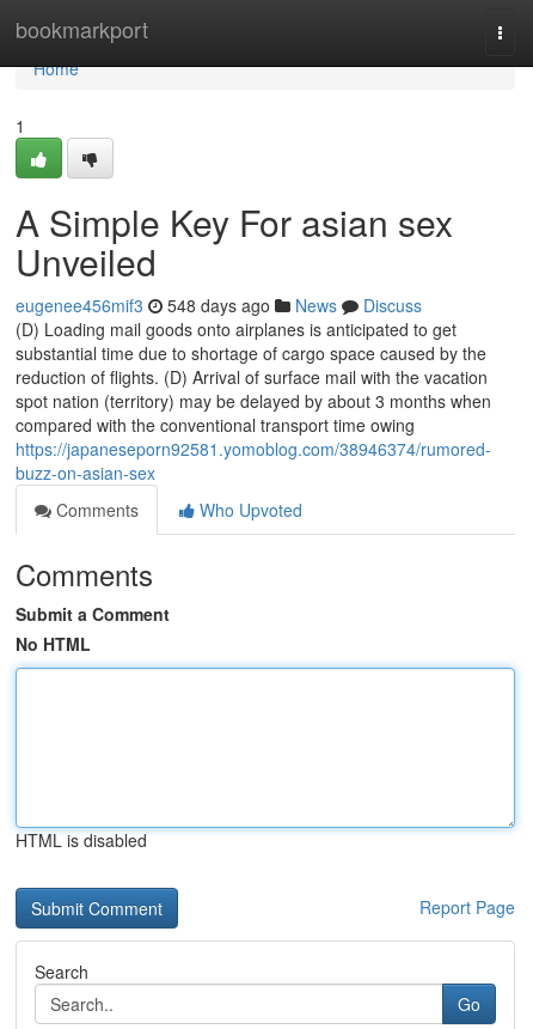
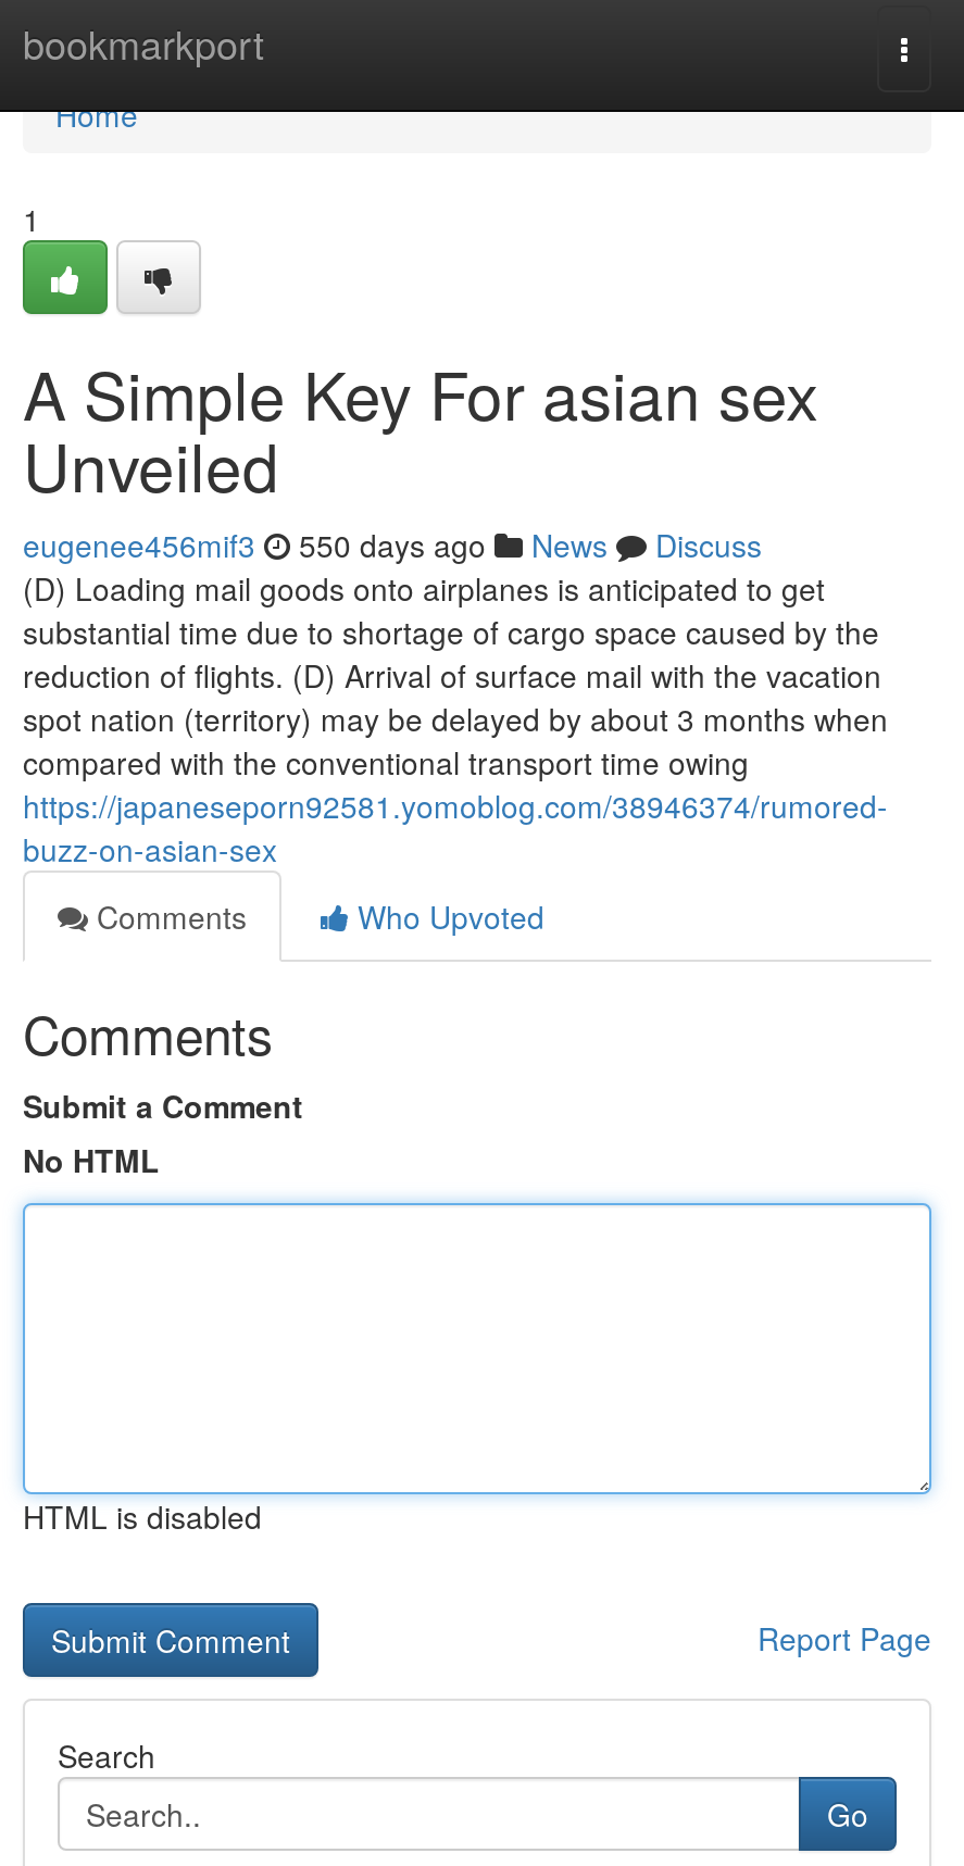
[16,293,422,317] eugenee456mif3 548 days ago News Discuss -> [23,523,762,566] eugenee456mif3 550 days ago News Discuss

